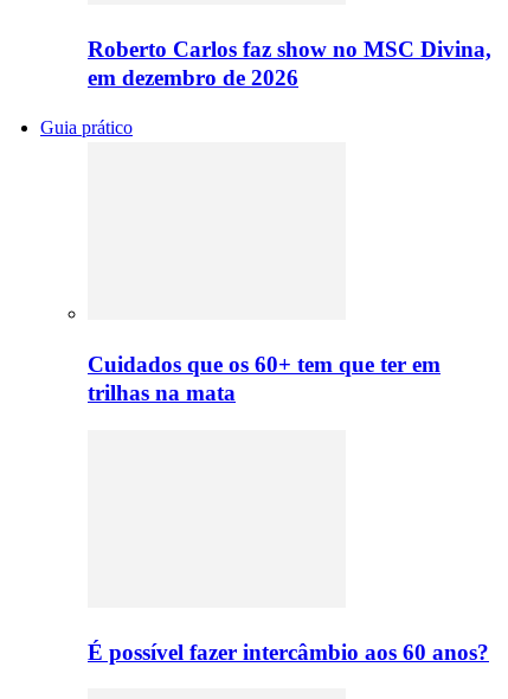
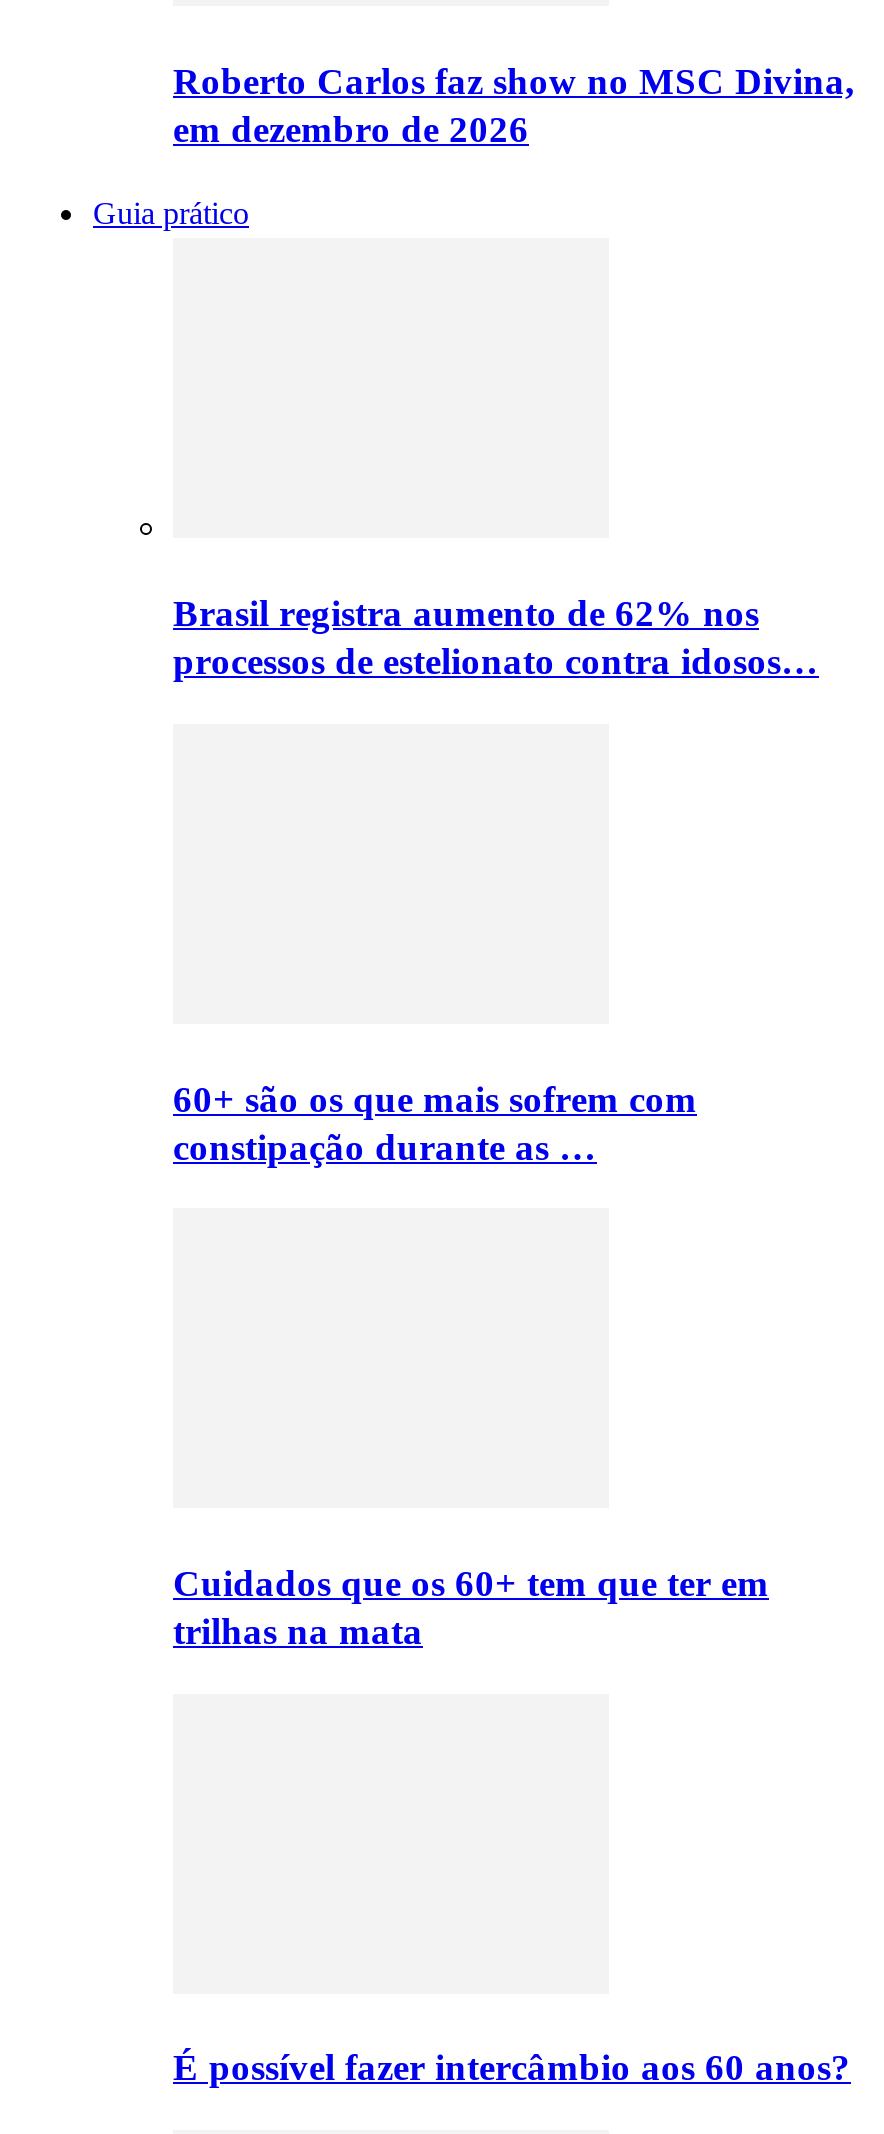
none -> [173,592,819,682] Brasil registra aumento de 62% nos | processos de estelionato contra idosos…
none -> [173,1077,697,1167] 60+ são os que mais sofrem com | constipação durante as …

